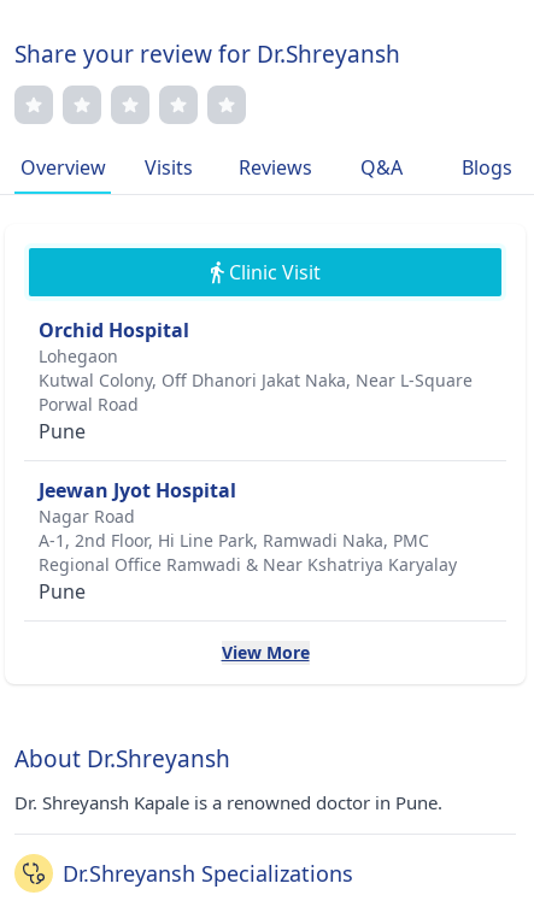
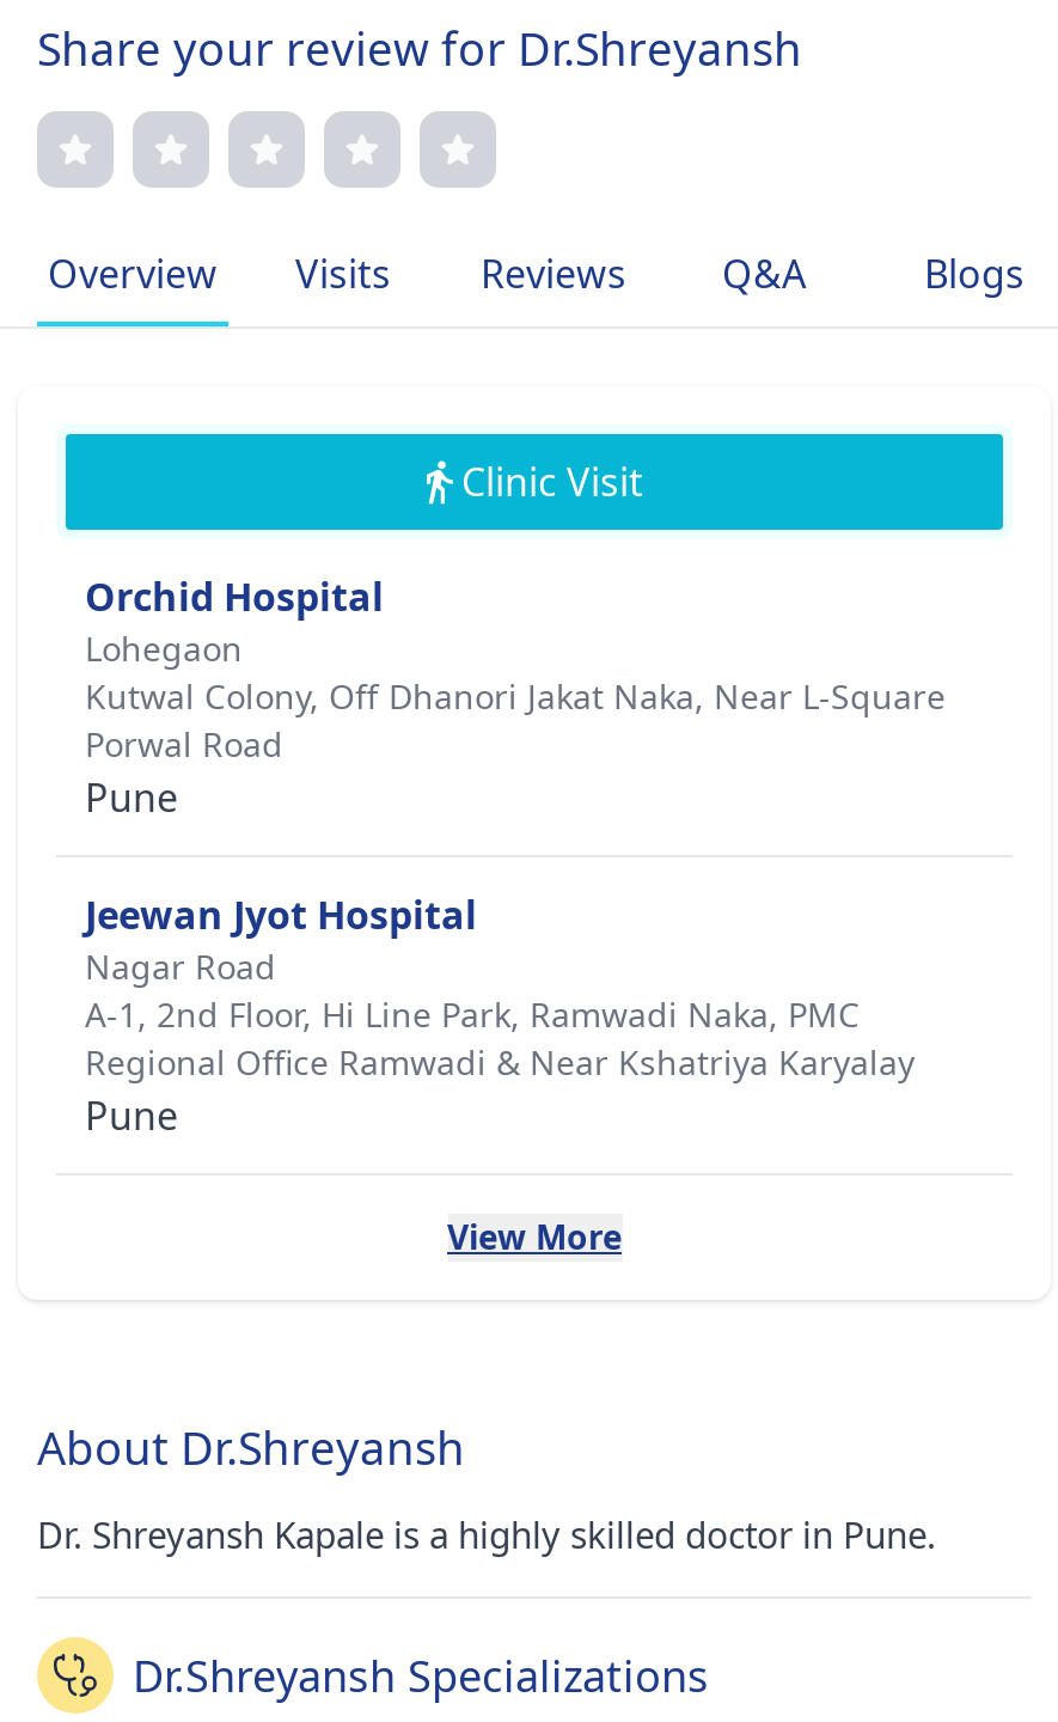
[14,790,442,814] Dr. Shreyansh Kapale is a renowned doctor in Pune. -> [37,1510,936,1558] Dr. Shreyansh Kapale is a highly skilled doctor in Pune.

